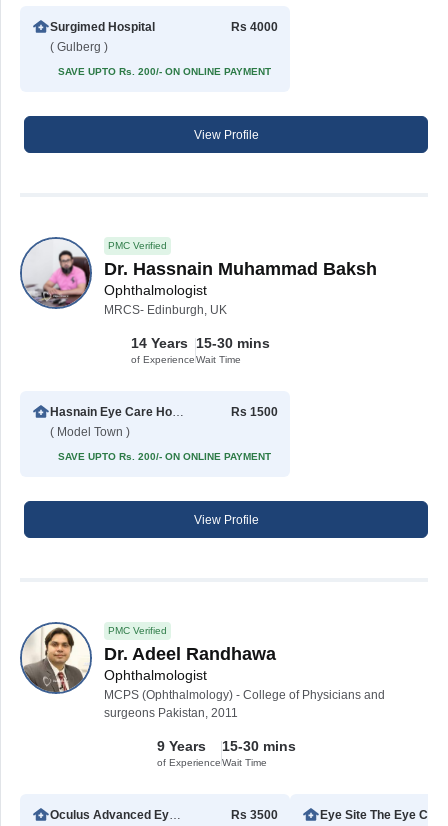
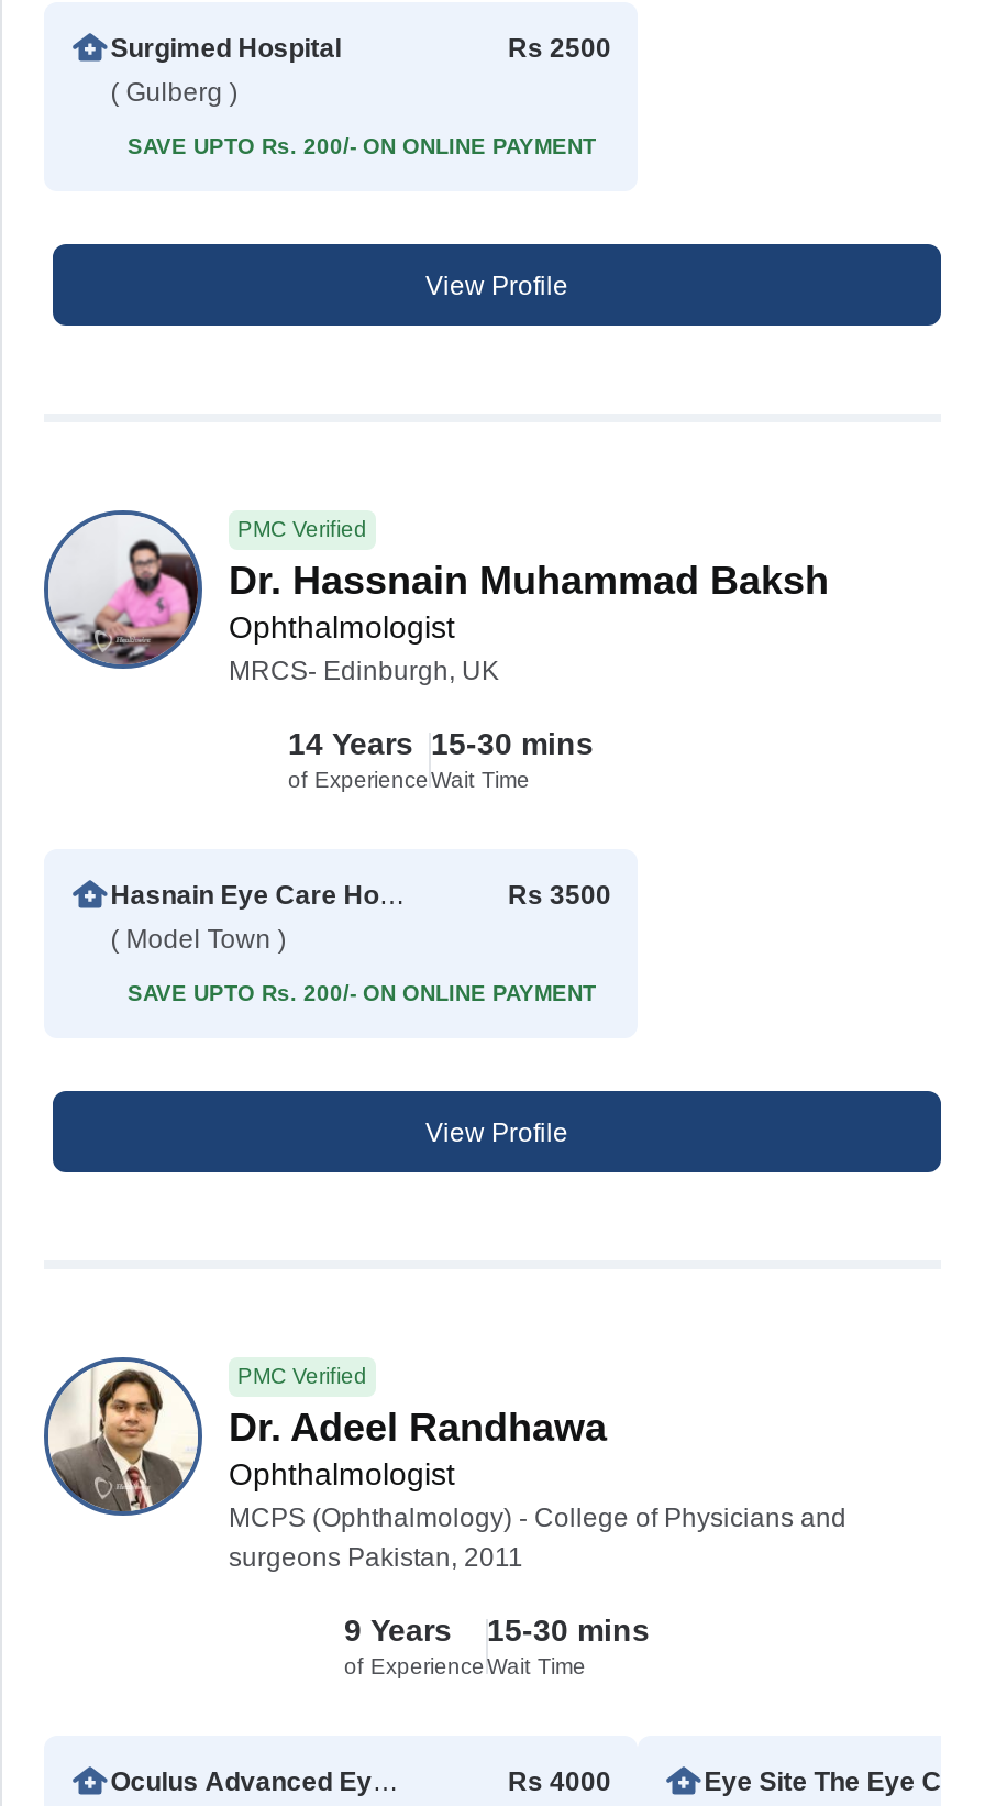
[231,20,278,34] Rs 4000 -> [508,33,611,64] Rs 2500
[231,405,278,419] Rs 1500 -> [508,880,611,910] Rs 3500
[231,808,278,822] Rs 3500 -> [508,1766,611,1797] Rs 4000

